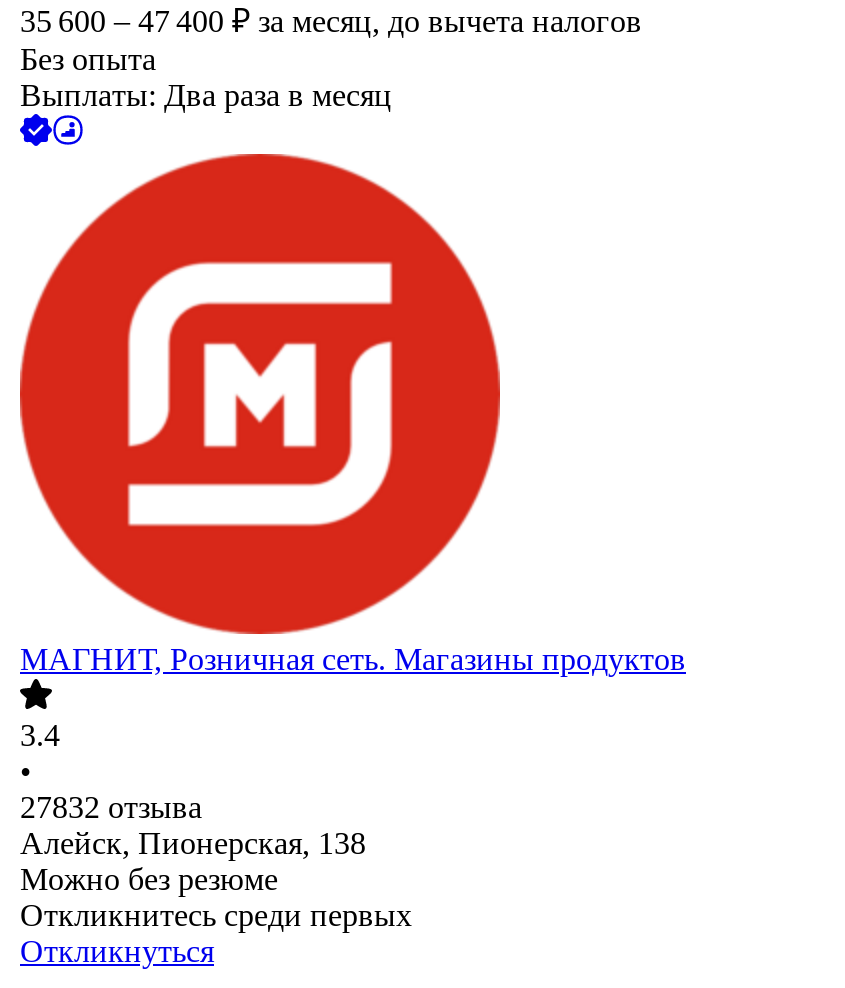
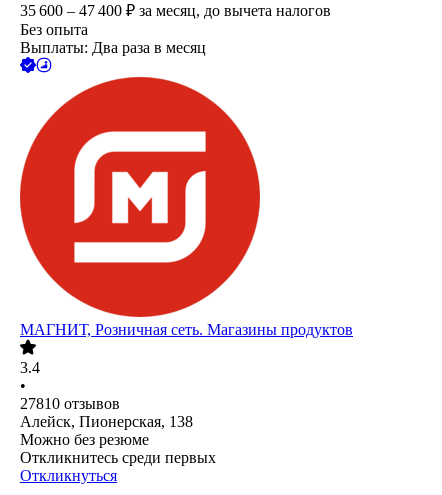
[20,791,202,825] 27832 отзыва -> [20,395,120,412] 27810 отзывов

